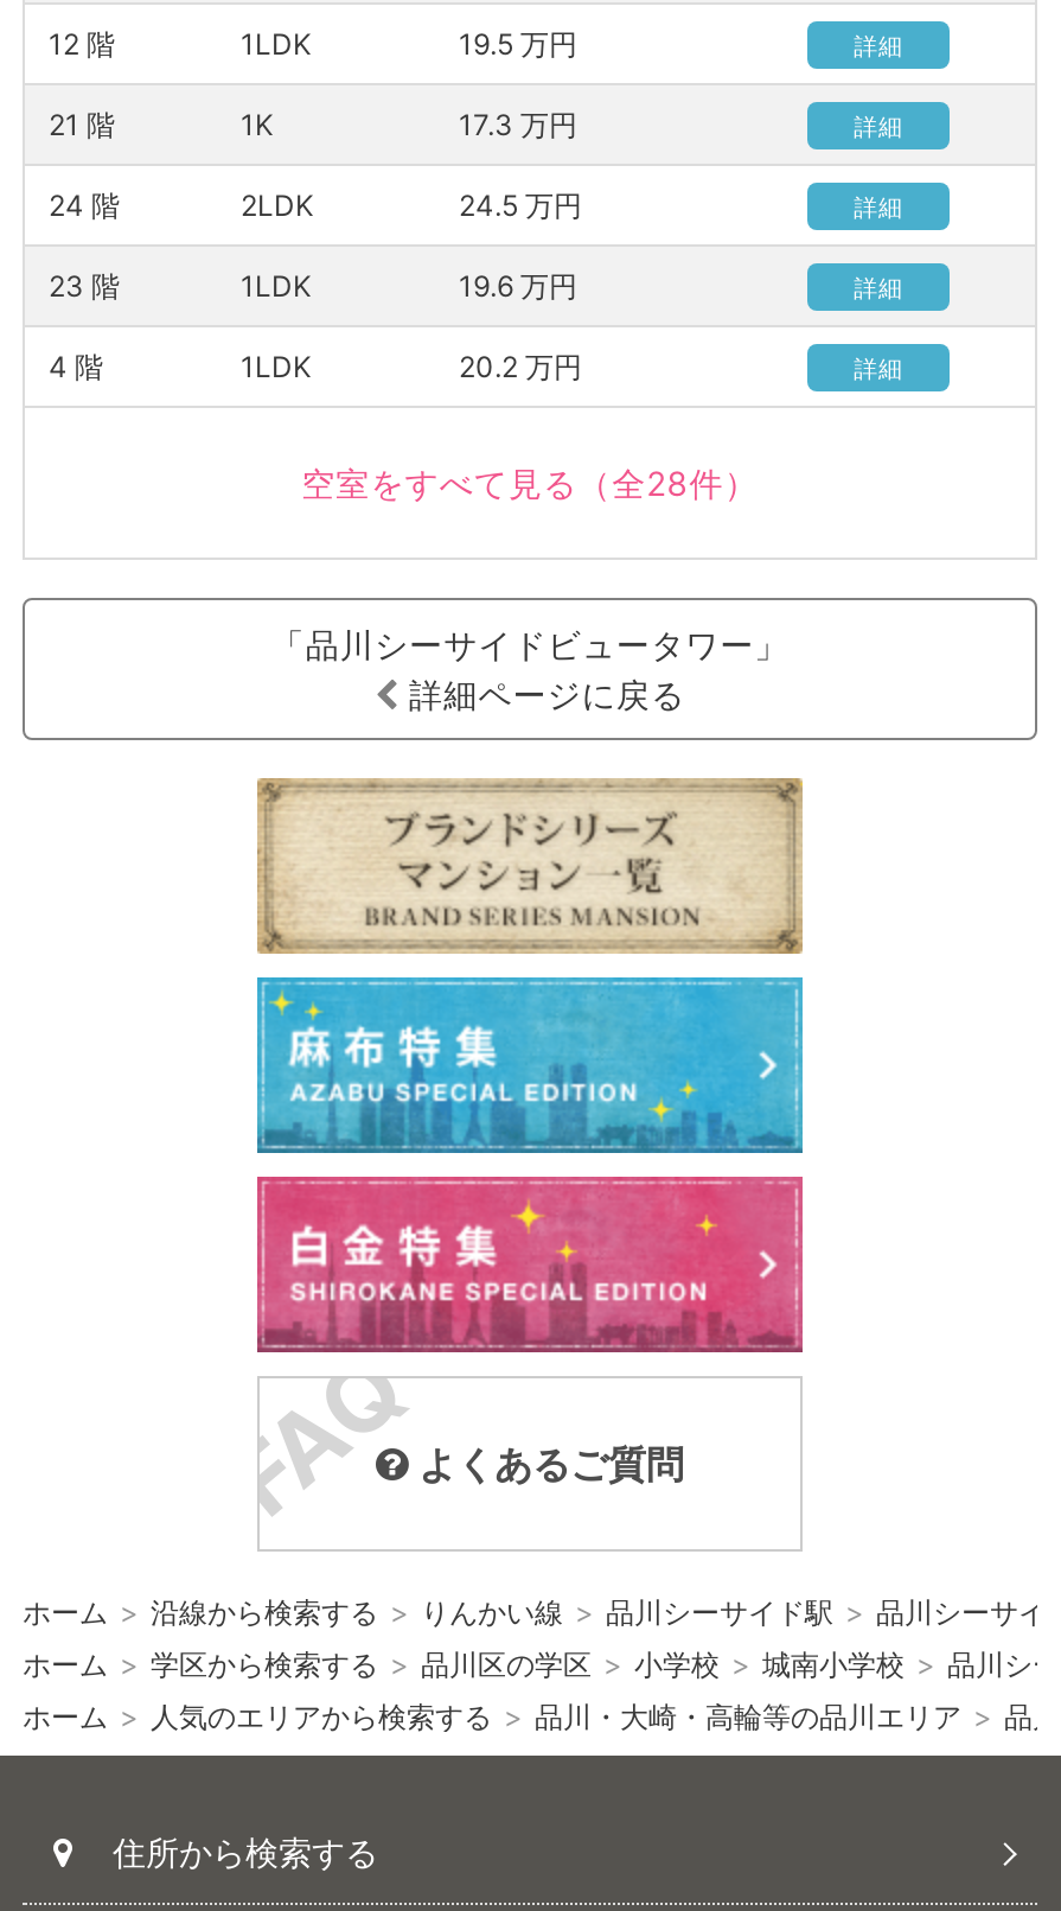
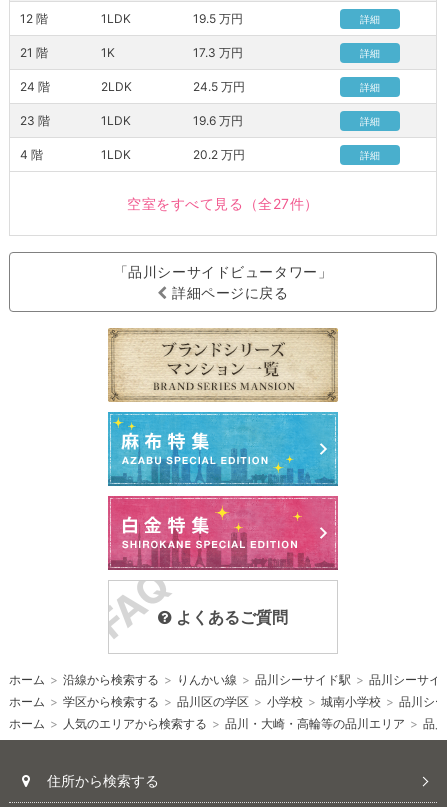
[301,464,758,504] 空室をすべて見る（全28件） -> [127,195,319,212] 空室をすべて見る（全27件）

